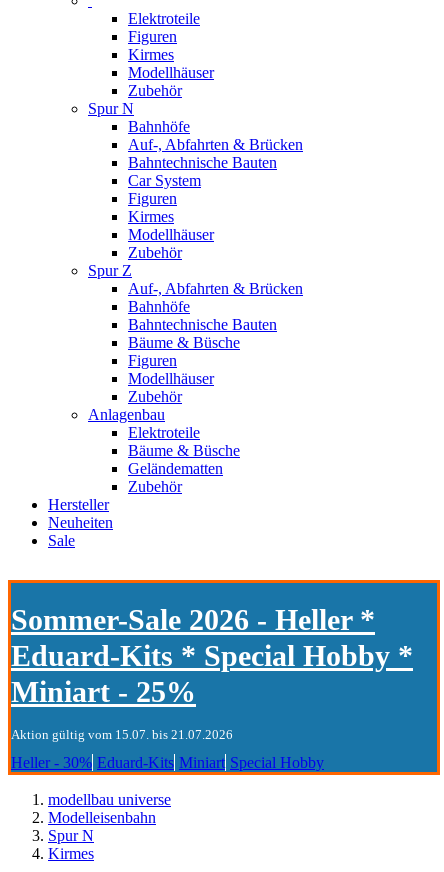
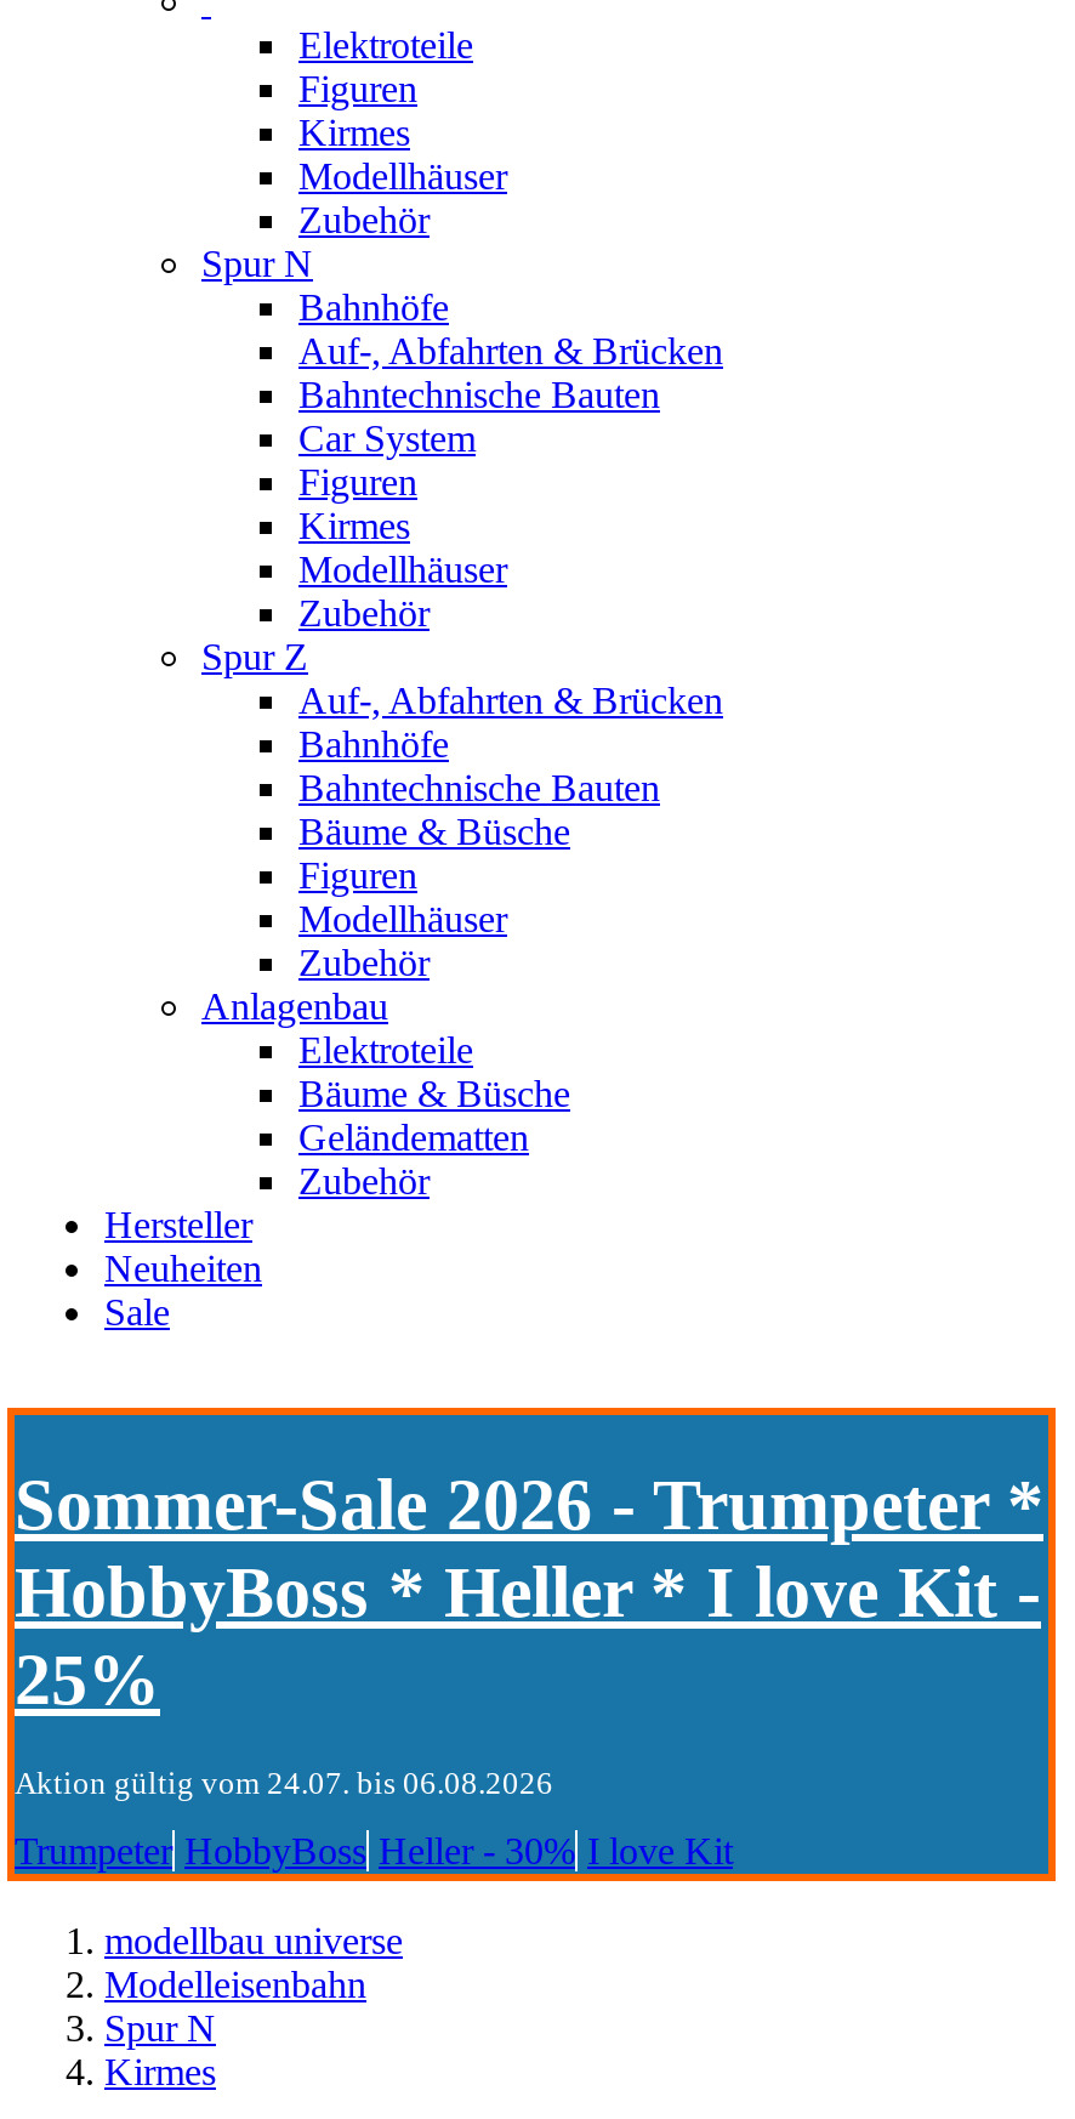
[11,603,413,708] Sommer-Sale 2026 - Heller * | Eduard-Kits * Special Hobby * | Miniart - 25% -> [15,1463,1043,1718] Sommer-Sale 2026 - Trumpeter * | HobbyBoss * Heller * I love Kit - | 25%
[11,727,233,742] Aktion gültig vom 15.07. bis 21.07.2026 -> [15,1766,553,1802] Aktion gültig vom 24.07. bis 06.08.2026
[11,754,324,771] Heller - 30% Eduard-Kits Miniart Special Hobby -> [15,1831,733,1872] Trumpeter HobbyBoss Heller - 30% I love Kit

